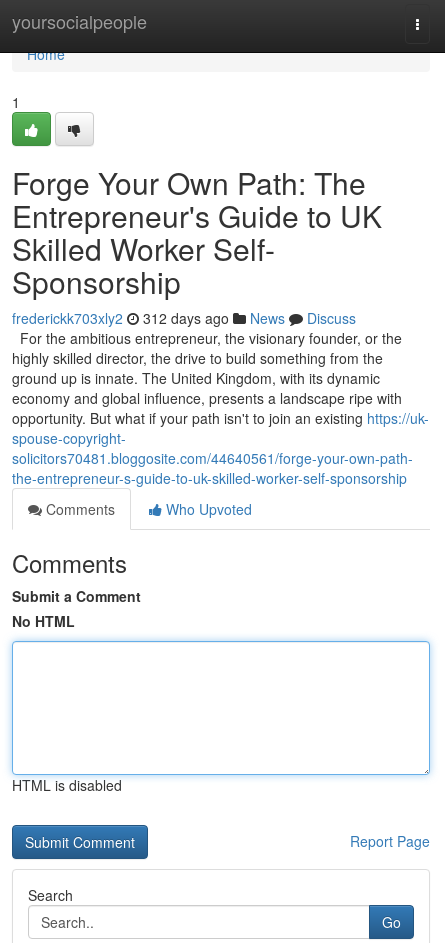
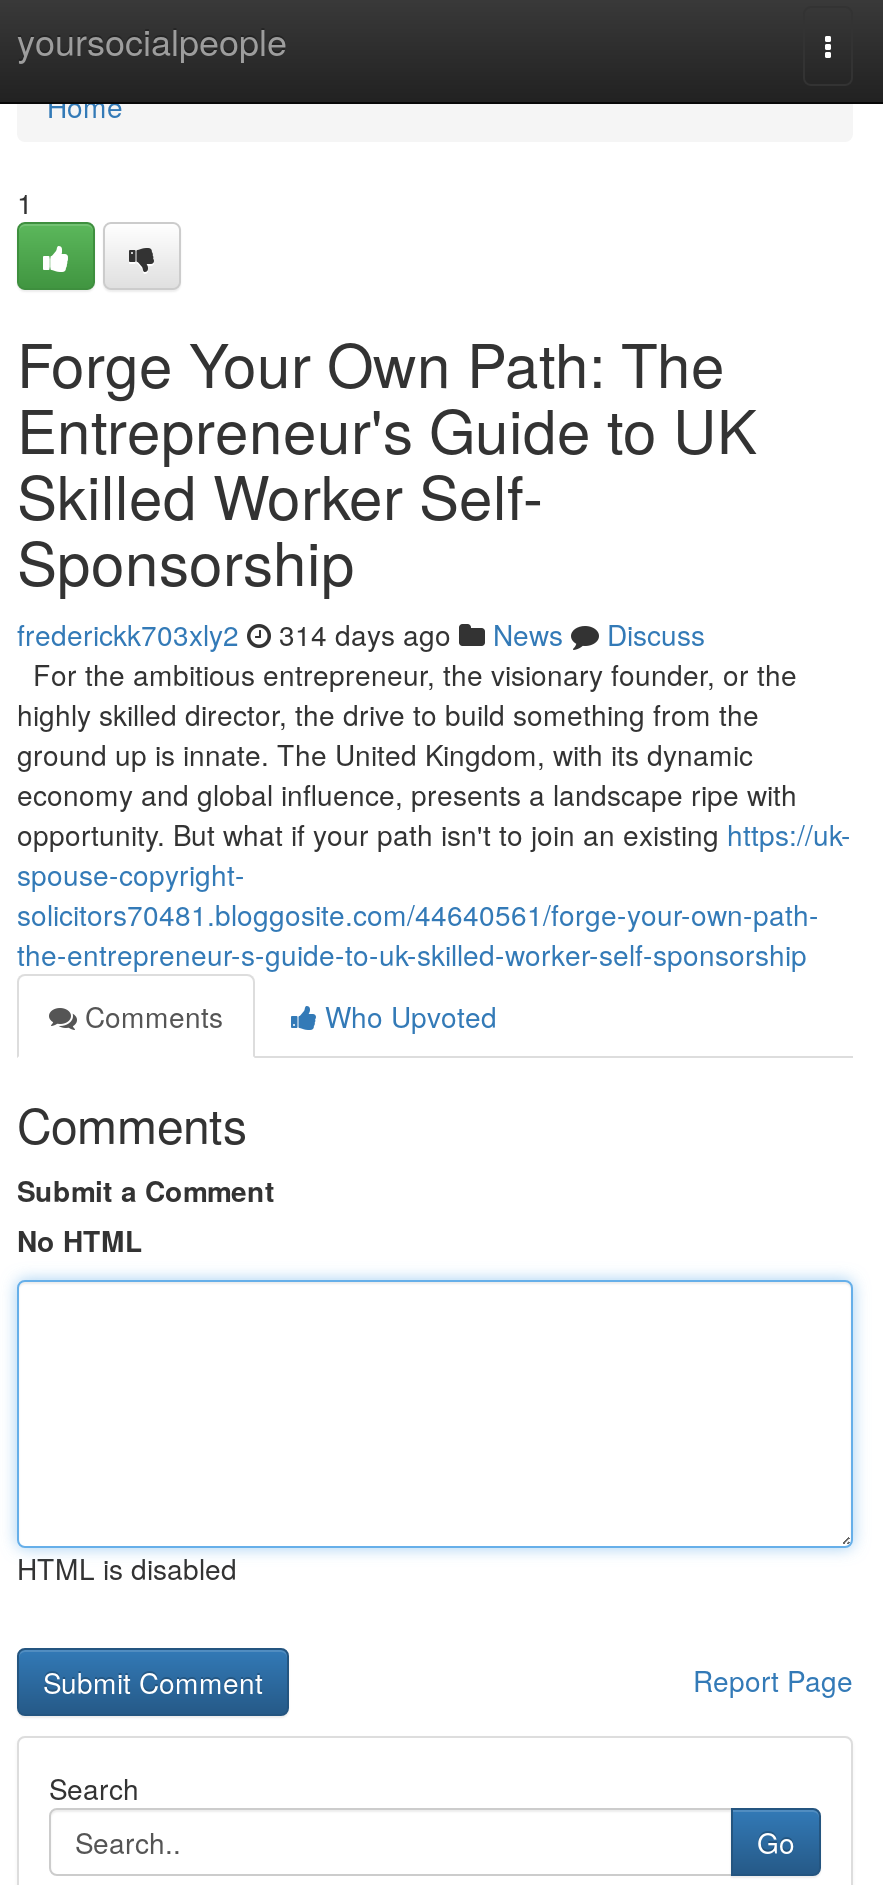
[12,308,356,328] frederickk703xly2 312 days ago News Discuss -> [17,614,705,654] frederickk703xly2 314 days ago News Discuss

